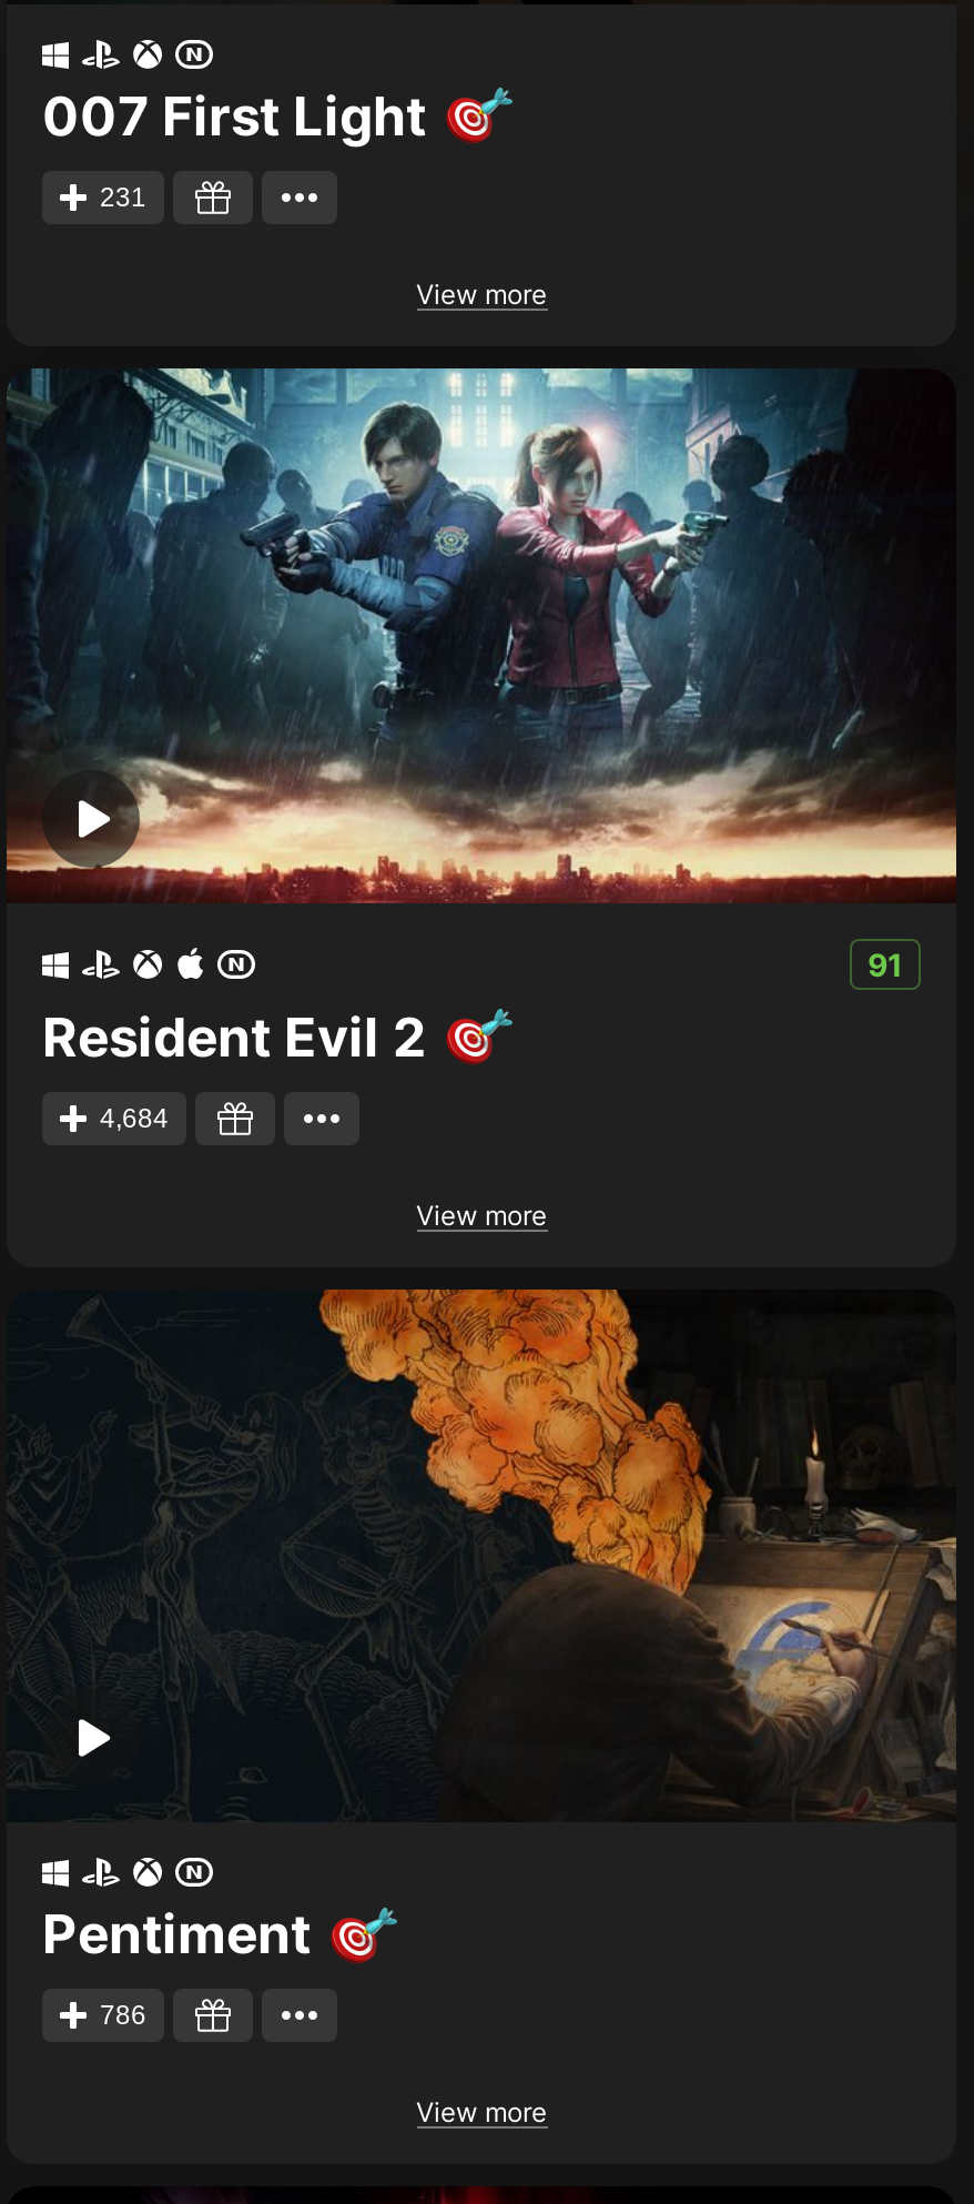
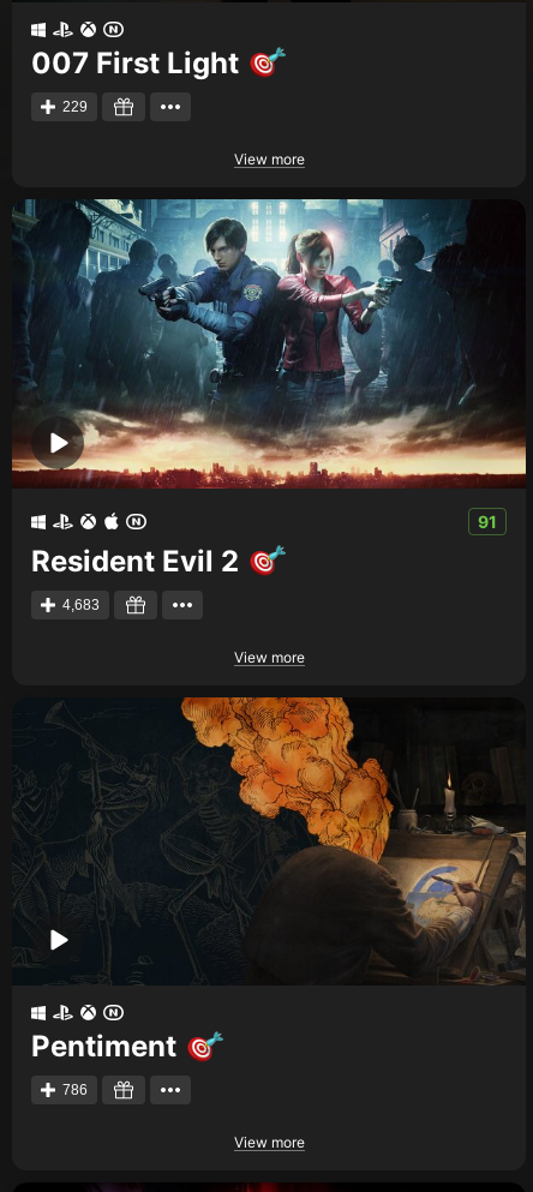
[100,182,146,213] 231 -> [62,98,88,115] 229
[100,1102,169,1133] 4,684 -> [62,596,100,613] 4,683

